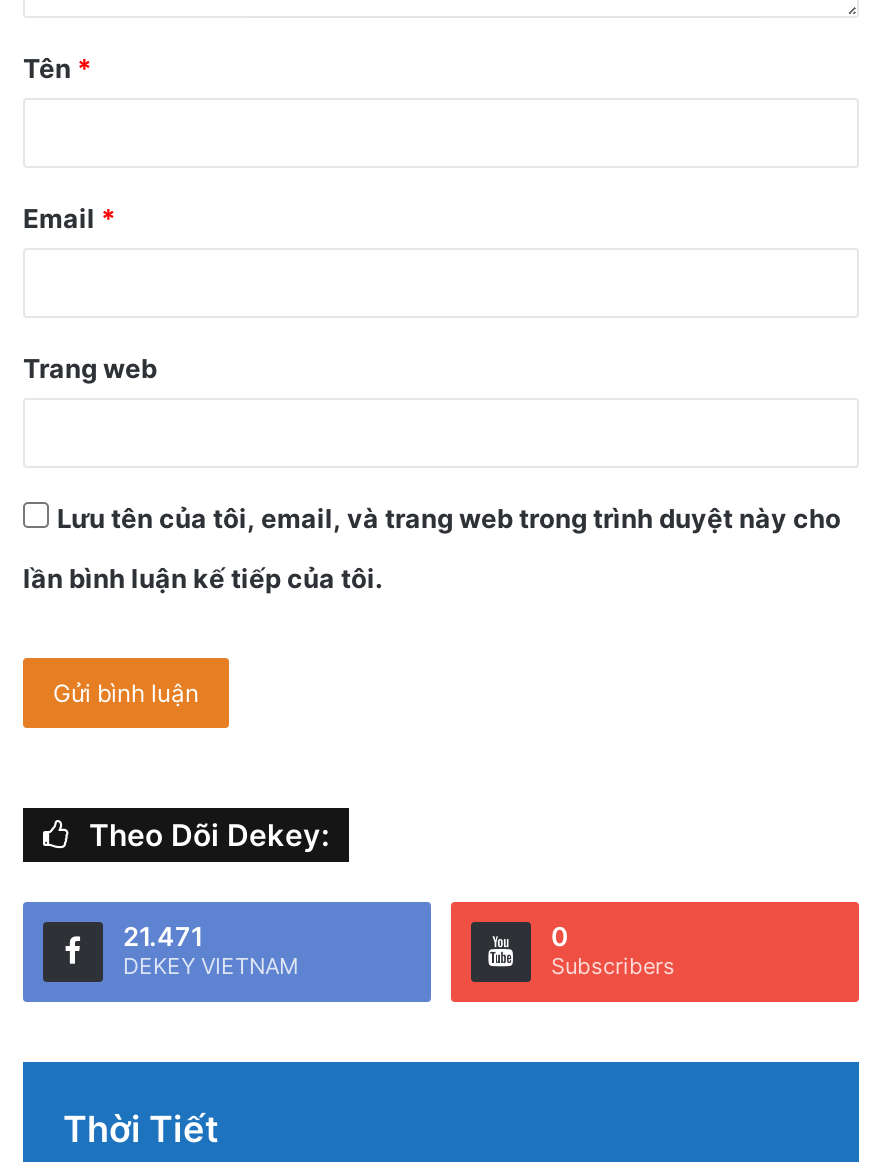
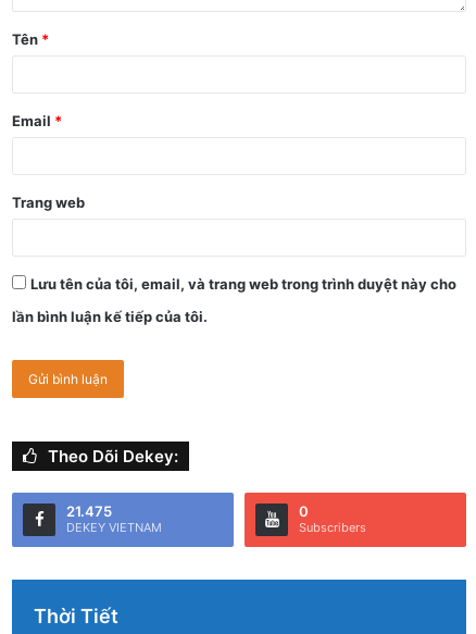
[123,920,203,952] 21.471 -> [66,502,112,520] 21.475

